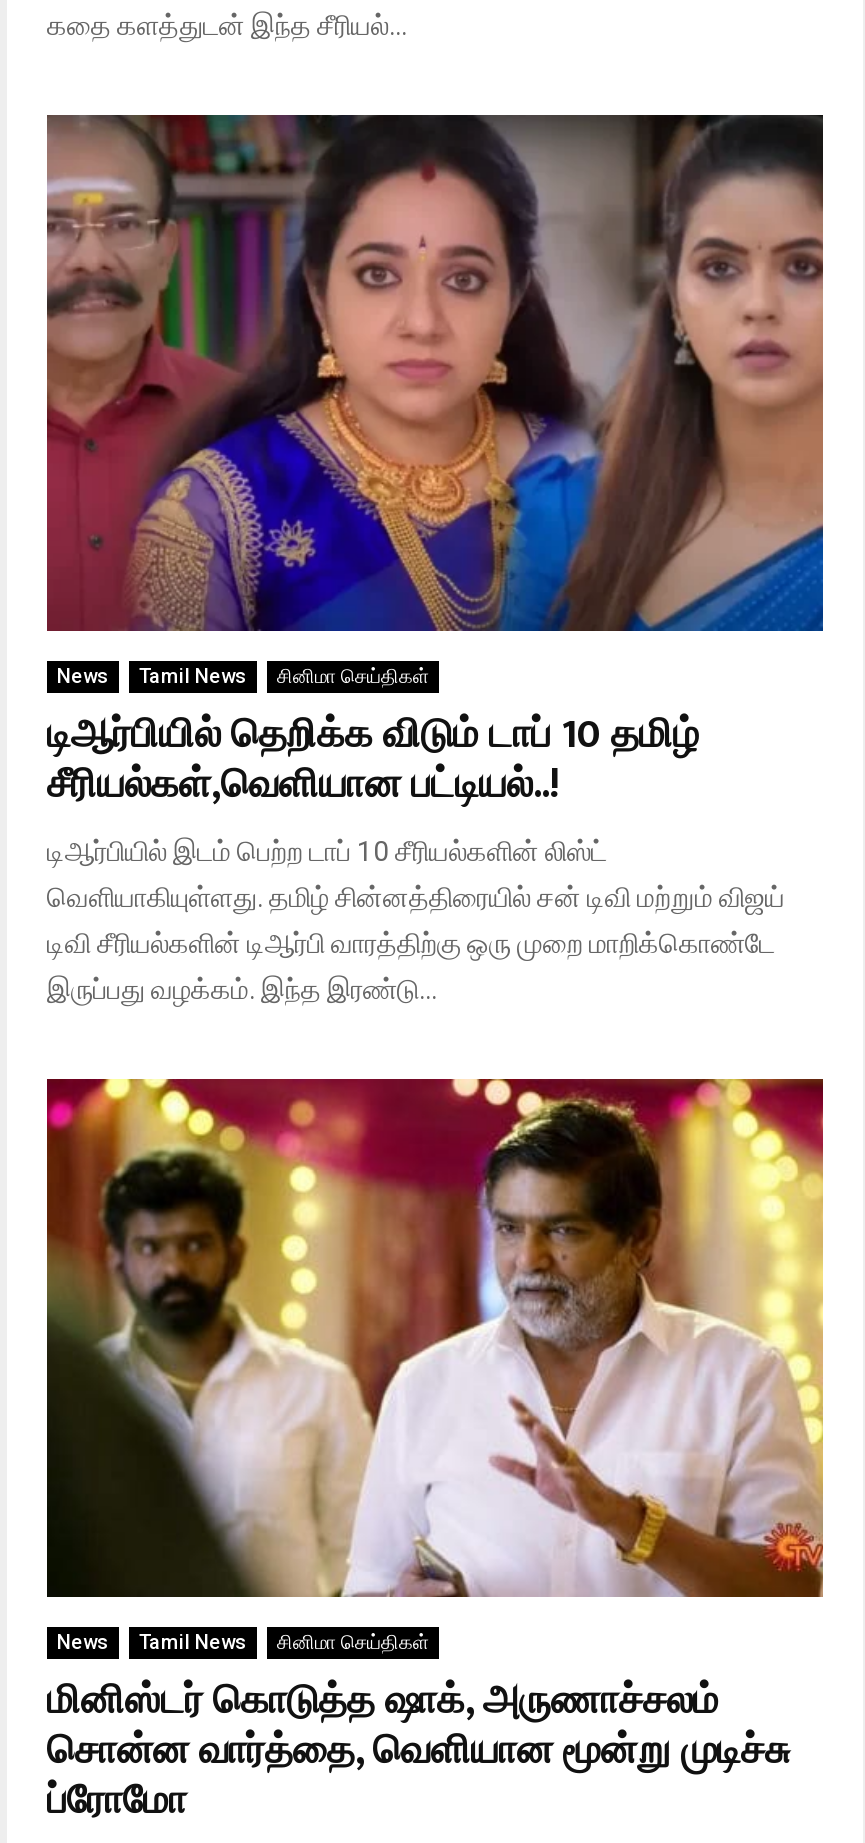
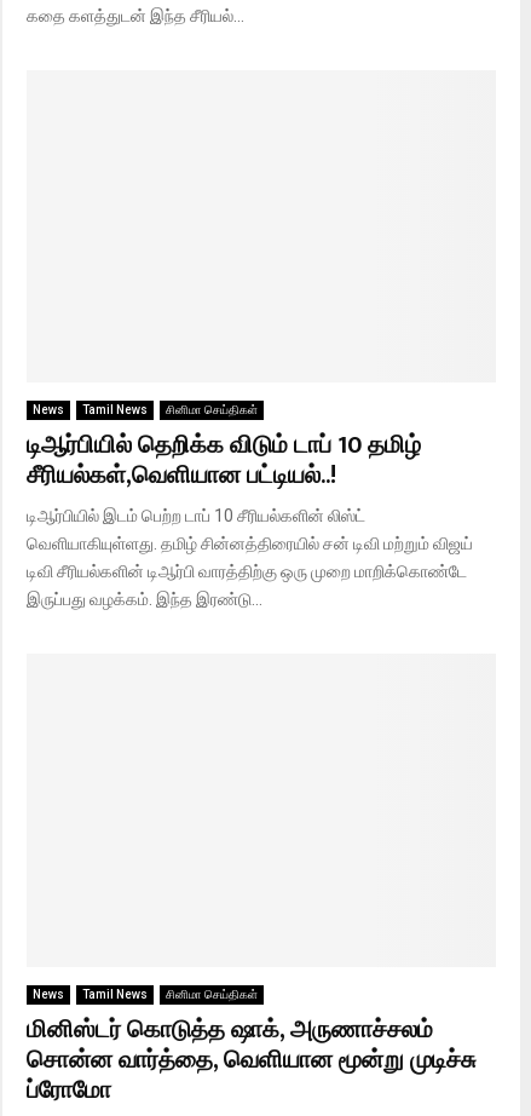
[45,113,825,633] [image] -> none
[45,1077,825,1599] [image] -> none

